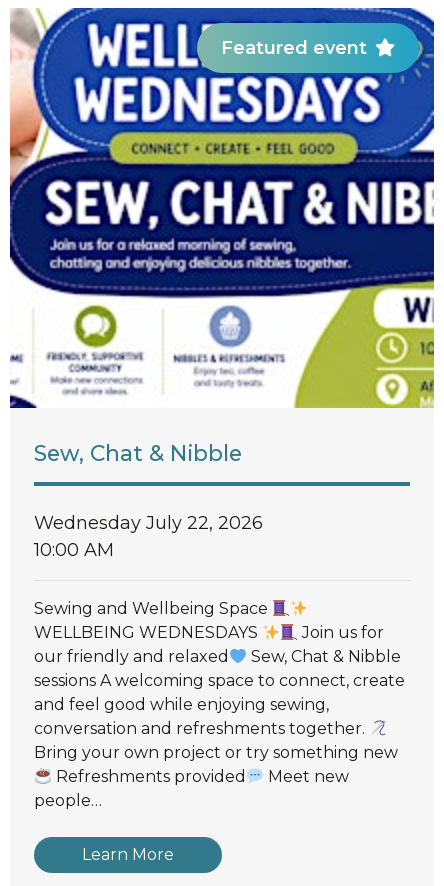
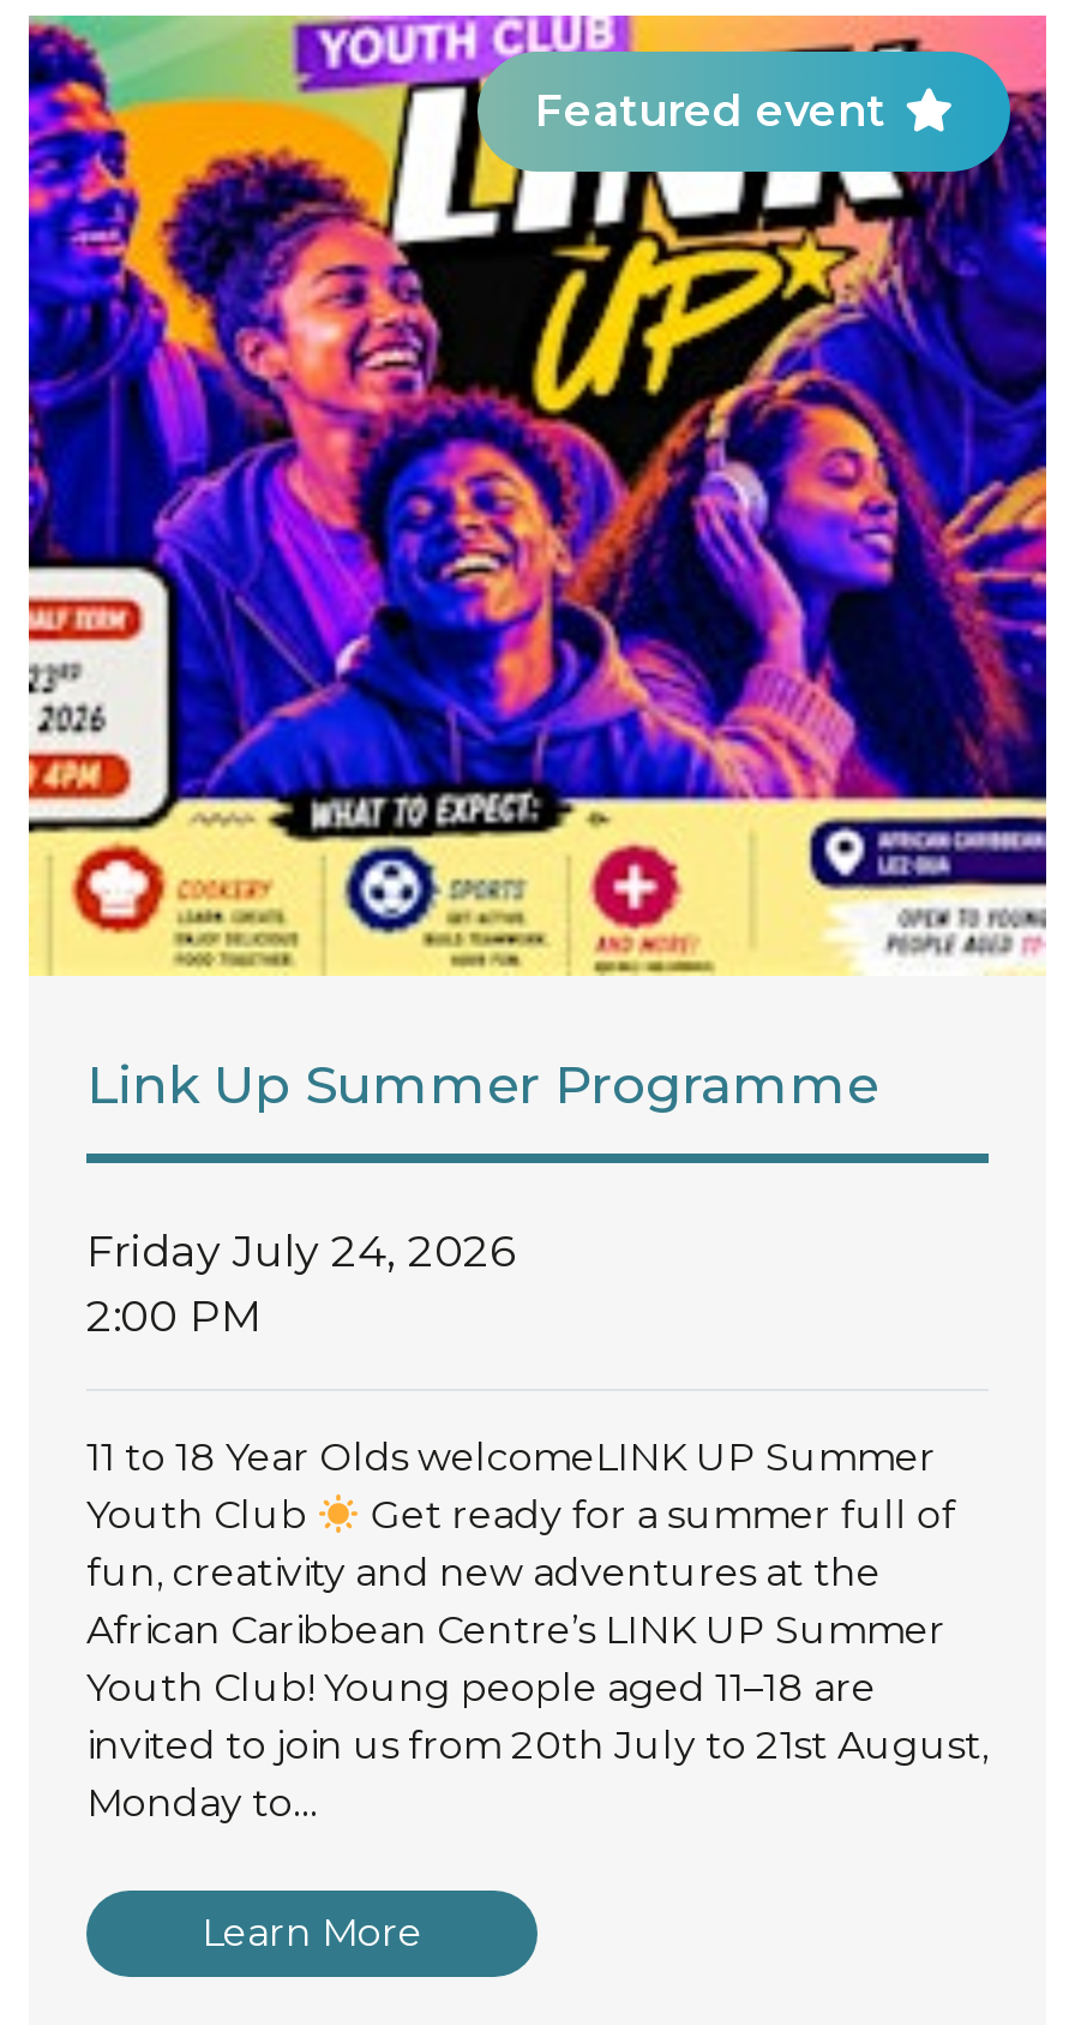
[9,7,435,466] [image] | Sew, Chat & Nibble -> [26,13,1049,1115] [image] | Link Up Summer Programme
[34,512,263,561] Wednesday July 22, 2026 | 10:00 AM -> [86,1226,516,1343] Friday July 24, 2026 | 2:00 PM
[34,599,405,810] Sewing and Wellbeing Space | WELLBEING WEDNESDAYS | Join us for | our friendly and relaxed | Sew, Chat & Nibble | sessions A welcoming space to connect, create | and feel good while enjoying sewing, | conversation and refreshments together. | Bring your own project or try something new | Refreshments provided | Meet new | people… -> [86,1434,989,1826] 11 to 18 Year Olds welcomeLINK UP Summer | Youth Club | Get ready for a summer full of | fun, creativity and new adventures at the | African Caribbean Centre’s LINK UP Summer | Youth Club! Young people aged 11–18 are | invited to join us from 20th July to 21st August, | Monday to…

